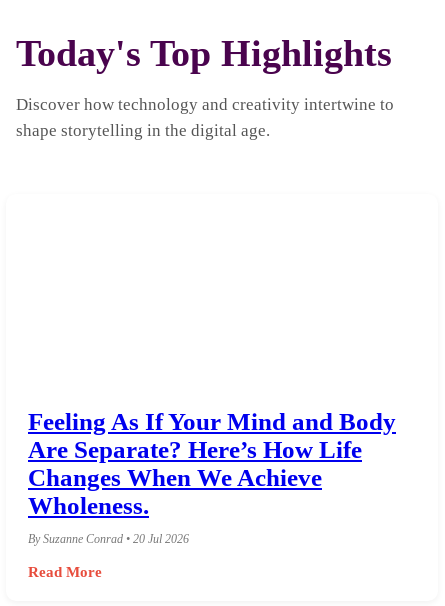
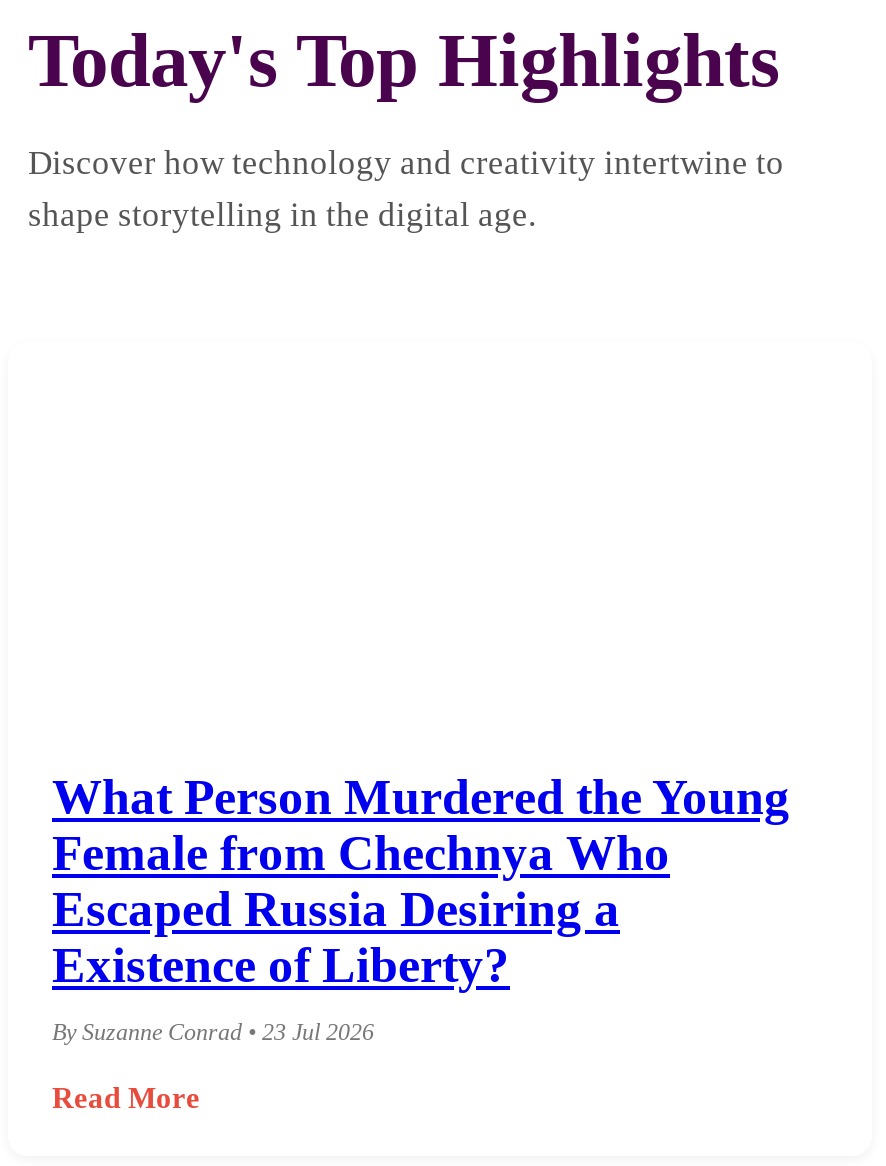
[28,408,396,519] Feeling As If Your Mind and Body | Are Separate? Here’s How Life | Changes When We Achieve | Wholeness. -> [52,771,790,993] What Person Murdered the Young | Female from Chechnya Who | Escaped Russia Desiring a | Existence of Liberty?
[28,532,189,546] By Suzanne Conrad • 20 Jul 2026 -> [52,1019,374,1047] By Suzanne Conrad • 23 Jul 2026

